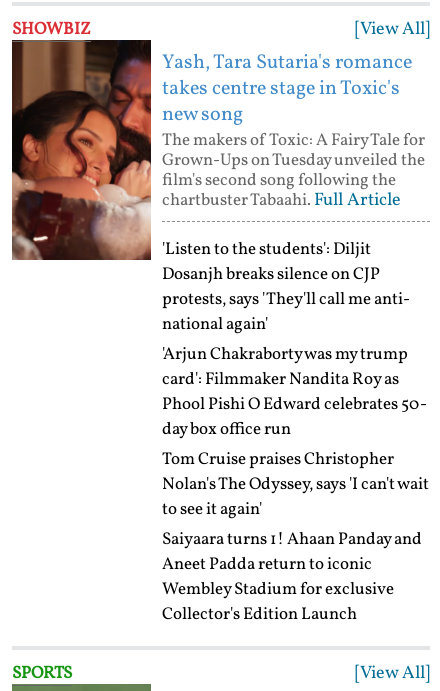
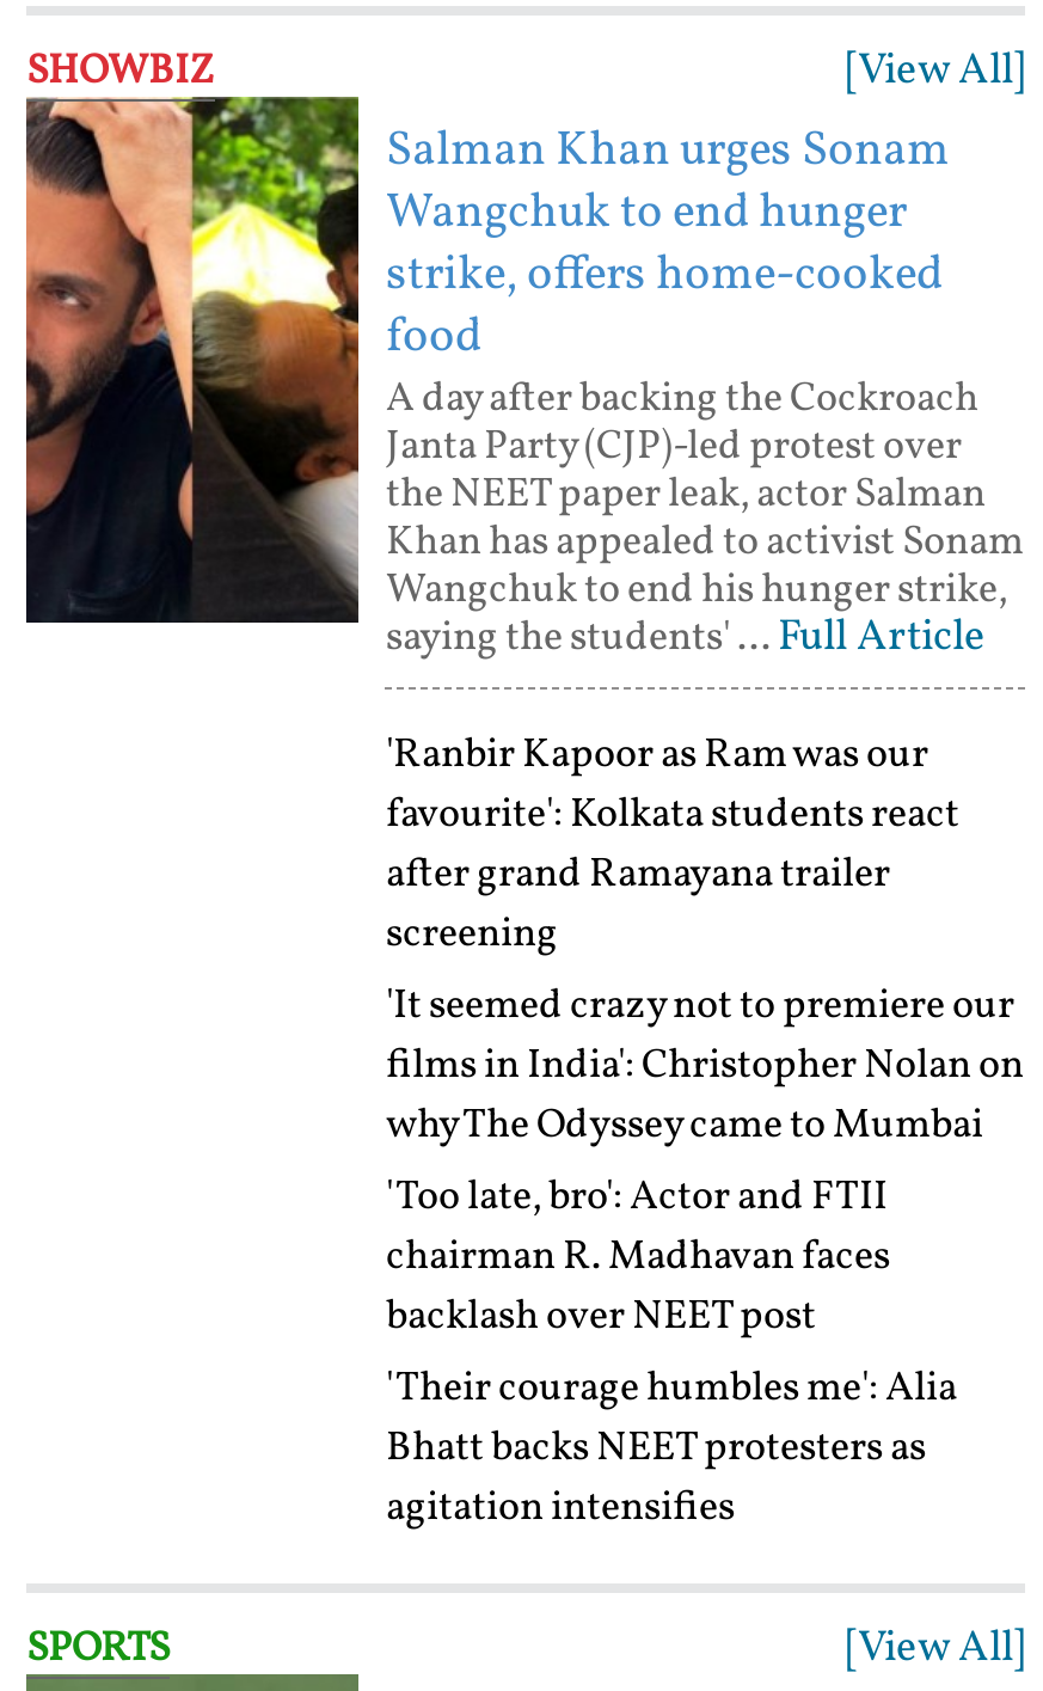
[11,39,425,261] [image] | Yash, Tara Sutaria's romance | takes centre stage in Toxic's | new song | The makers of Toxic: A Fairy Tale for | Grown-Ups on Tuesday unveiled the | film's second song following the | chartbuster Tabaahi. Full Article -> [24,94,1024,668] [image] | Salman Khan urges Sonam | Wangchuk to end hunger | strike, offers home-cooked | food | A day after backing the Cockroach | Janta Party (CJP)-led protest over | the NEET paper leak, actor Salman | Khan has appealed to activist Sonam | Wangchuk to end his hunger strike, | saying the students' ... Full Article
[162,238,429,626] 'Listen to the students': Diljit | Dosanjh breaks silence on CJP | protests, says 'They'll call me anti- | national again' | 'Arjun Chakraborty was my trump | card': Filmmaker Nandita Roy as | Phool Pishi O Edward celebrates 50- | day box office run | Tom Cruise praises Christopher | Nolan's The Odyssey, says 'I can't wait | to see it again' | Saiyaara turns 1! Ahaan Panday and | Aneet Padda return to iconic | Wembley Stadium for exclusive | Collector's Edition Launch -> [386,728,1024,1536] 'Ranbir Kapoor as Ram was our | favourite': Kolkata students react | after grand Ramayana trailer | screening | 'It seemed crazy not to premiere our | films in India': Christopher Nolan on | why The Odyssey came to Mumbai | 'Too late, bro': Actor and FTII | chairman R. Madhavan faces | backlash over NEET post | 'Their courage humbles me': Alia | Bhatt backs NEET protesters as | agitation intensifies

